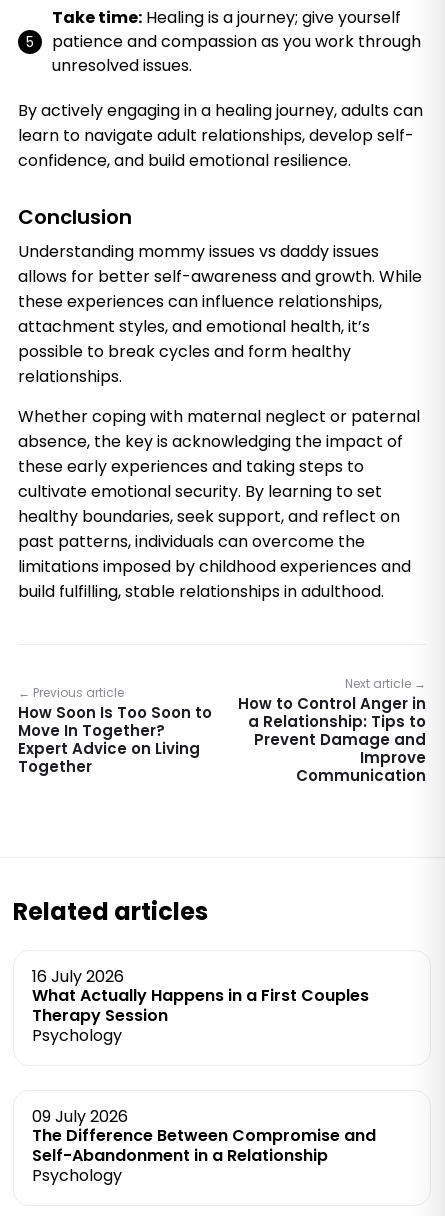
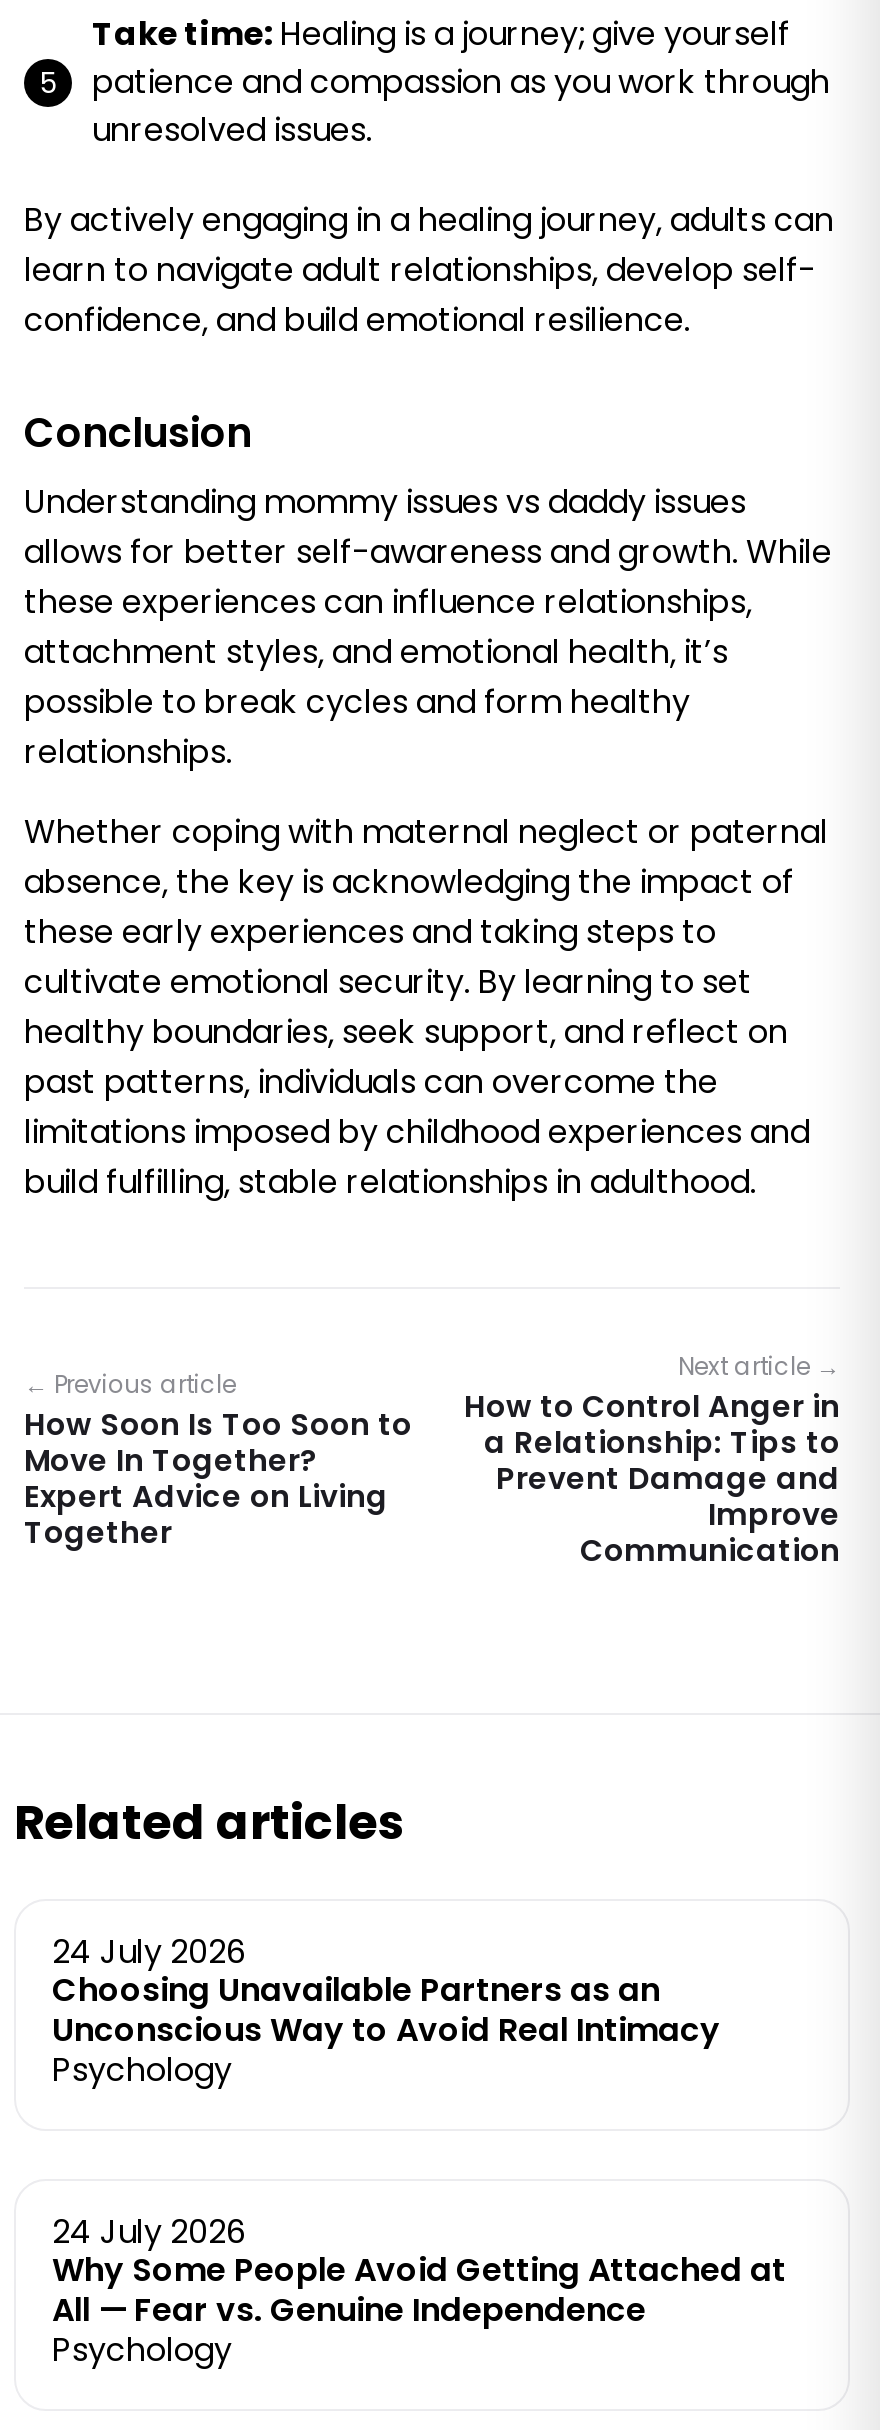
[32,965,369,1027] 16 July 2026 | What Actually Happens in a First Couples | Therapy Session -> [52,1928,720,2052] 24 July 2026 | Choosing Unavailable Partners as an | Unconscious Way to Avoid Real Intimacy
[32,1105,376,1167] 09 July 2026 | The Difference Between Compromise and | Self-Abandonment in a Relationship -> [52,2208,786,2332] 24 July 2026 | Why Some People Avoid Getting Attached at | All — Fear vs. Genuine Independence

